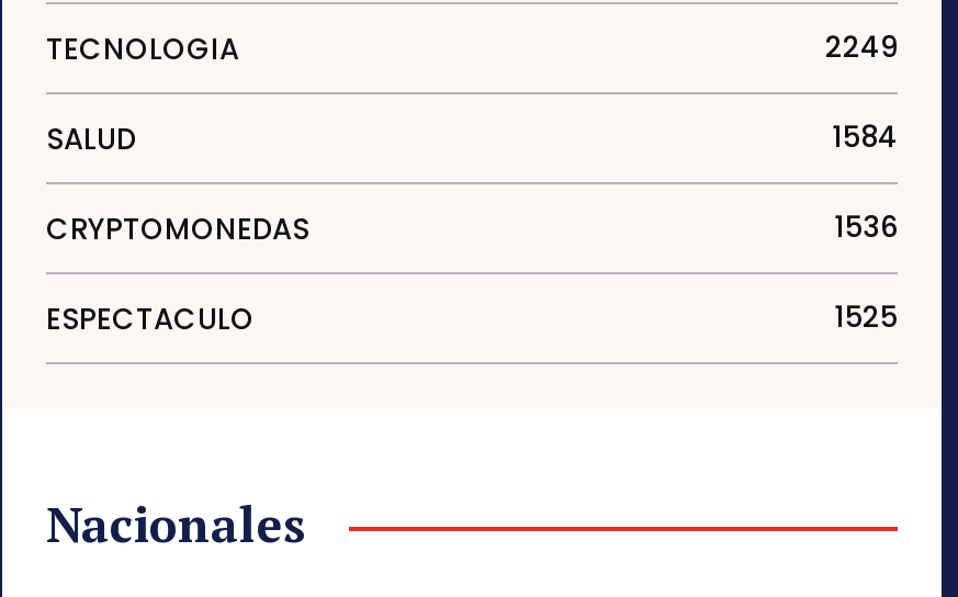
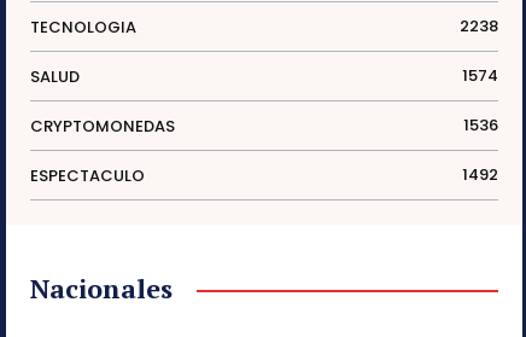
[825,26,898,68] 2249 -> [460,14,498,37] 2238
[832,116,898,158] 1584 -> [462,64,498,87] 1574
[834,296,898,338] 1525 -> [462,163,498,186] 1492

